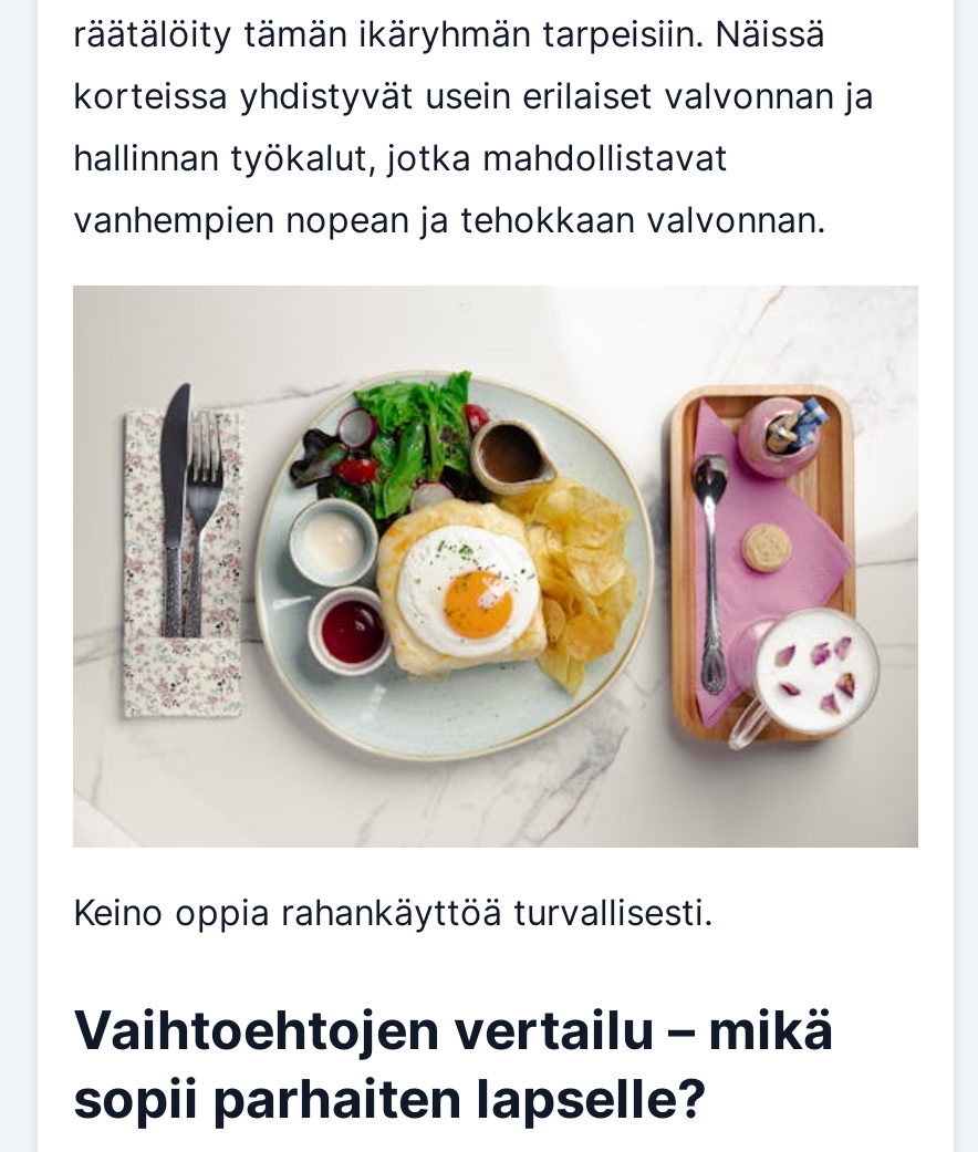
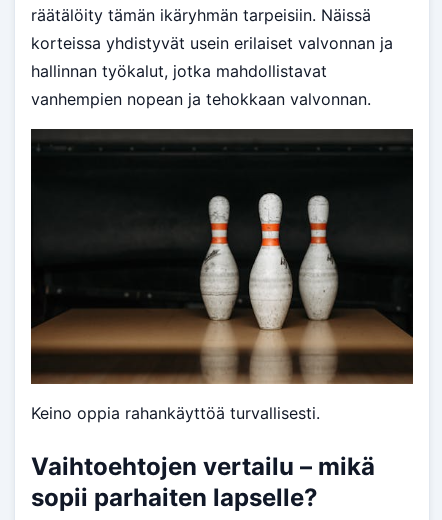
[73,286,918,850] [image] -> [30,128,414,385] [image]

